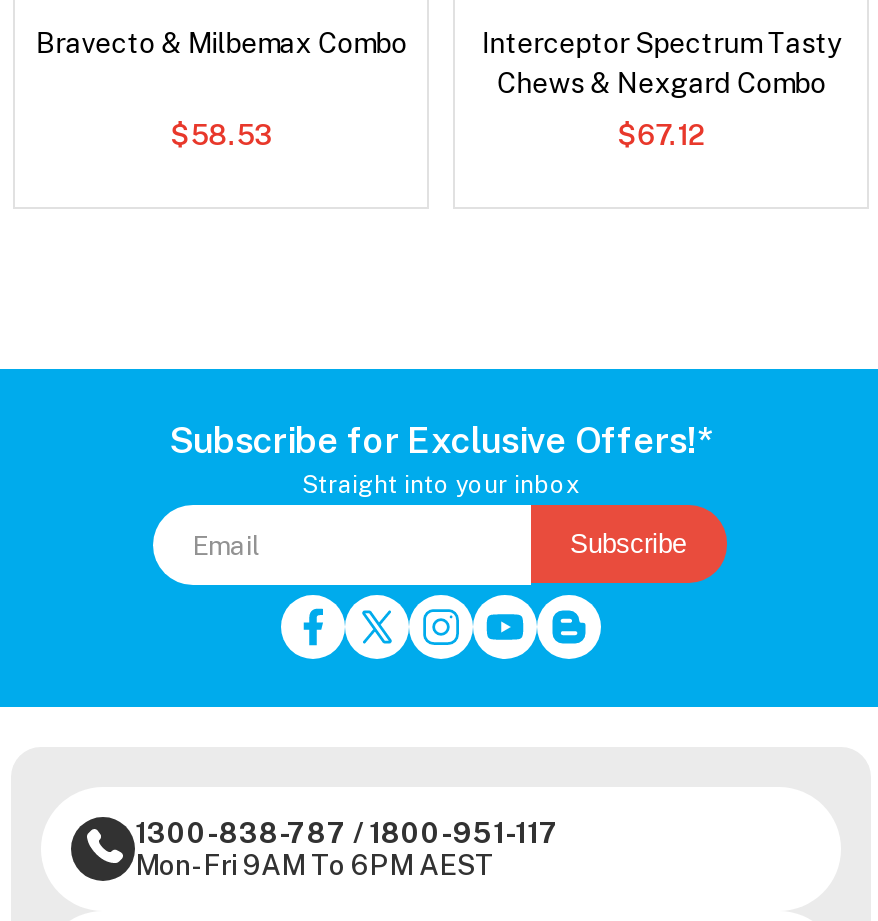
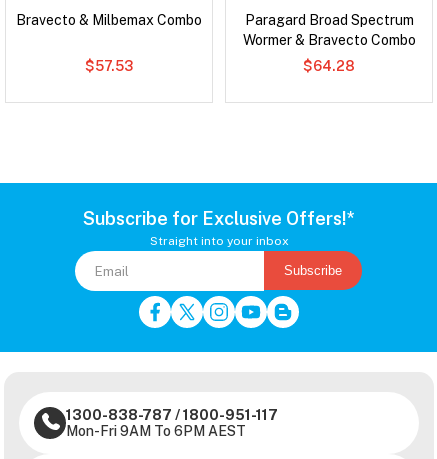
[481,27,841,99] Interceptor Spectrum Tasty | Chews & Nexgard Combo -> [243,12,416,48] Paragard Broad Spectrum | Wormer & Bravecto Combo
[170,119,272,151] $58.53 -> [85,58,133,74] $57.53
[617,119,705,151] $67.12 -> [303,58,355,74] $64.28

